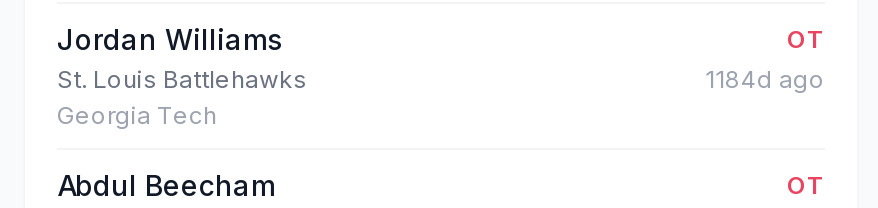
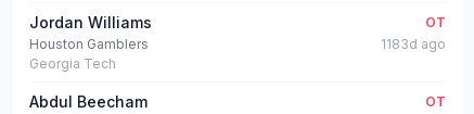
[57,65,825,95] St. Louis Battlehawks | 1184d ago -> [29,36,446,52] Houston Gamblers | 1183d ago

